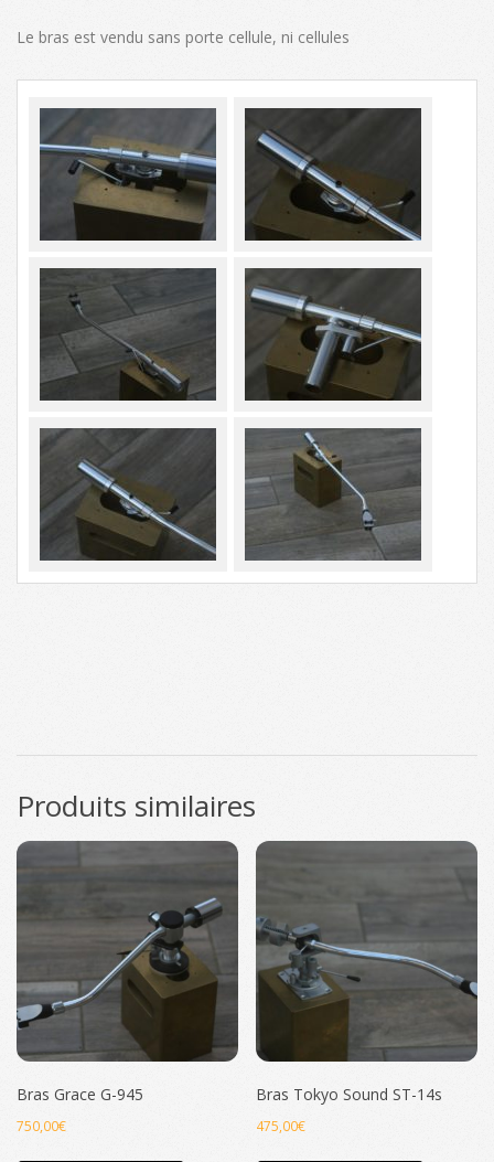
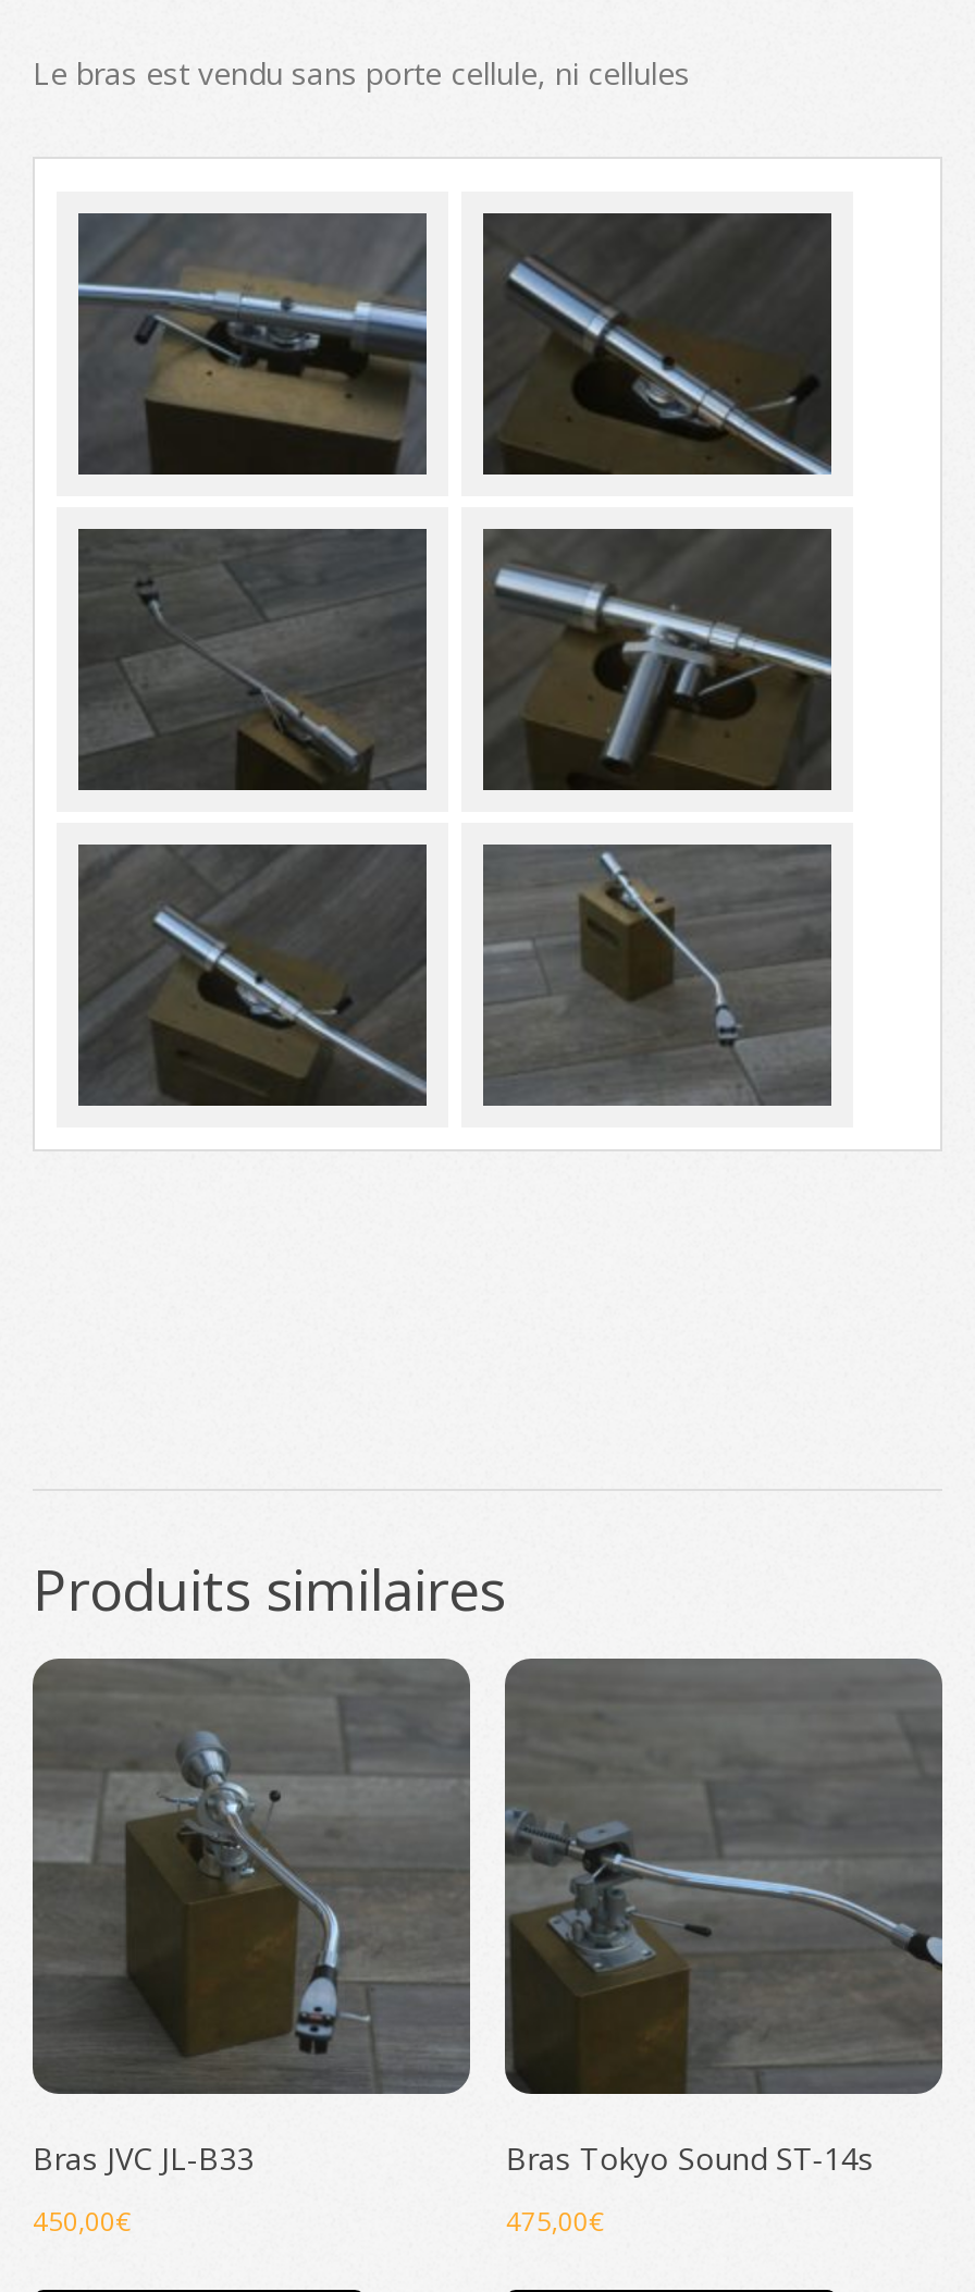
[17,878,237,1105] [image] | Bras Grace G-945 -> [33,1713,470,2179] [image] | Bras JVC JL-B33
[17,1117,66,1136] 750,00€ -> [33,2203,131,2240] 450,00€

